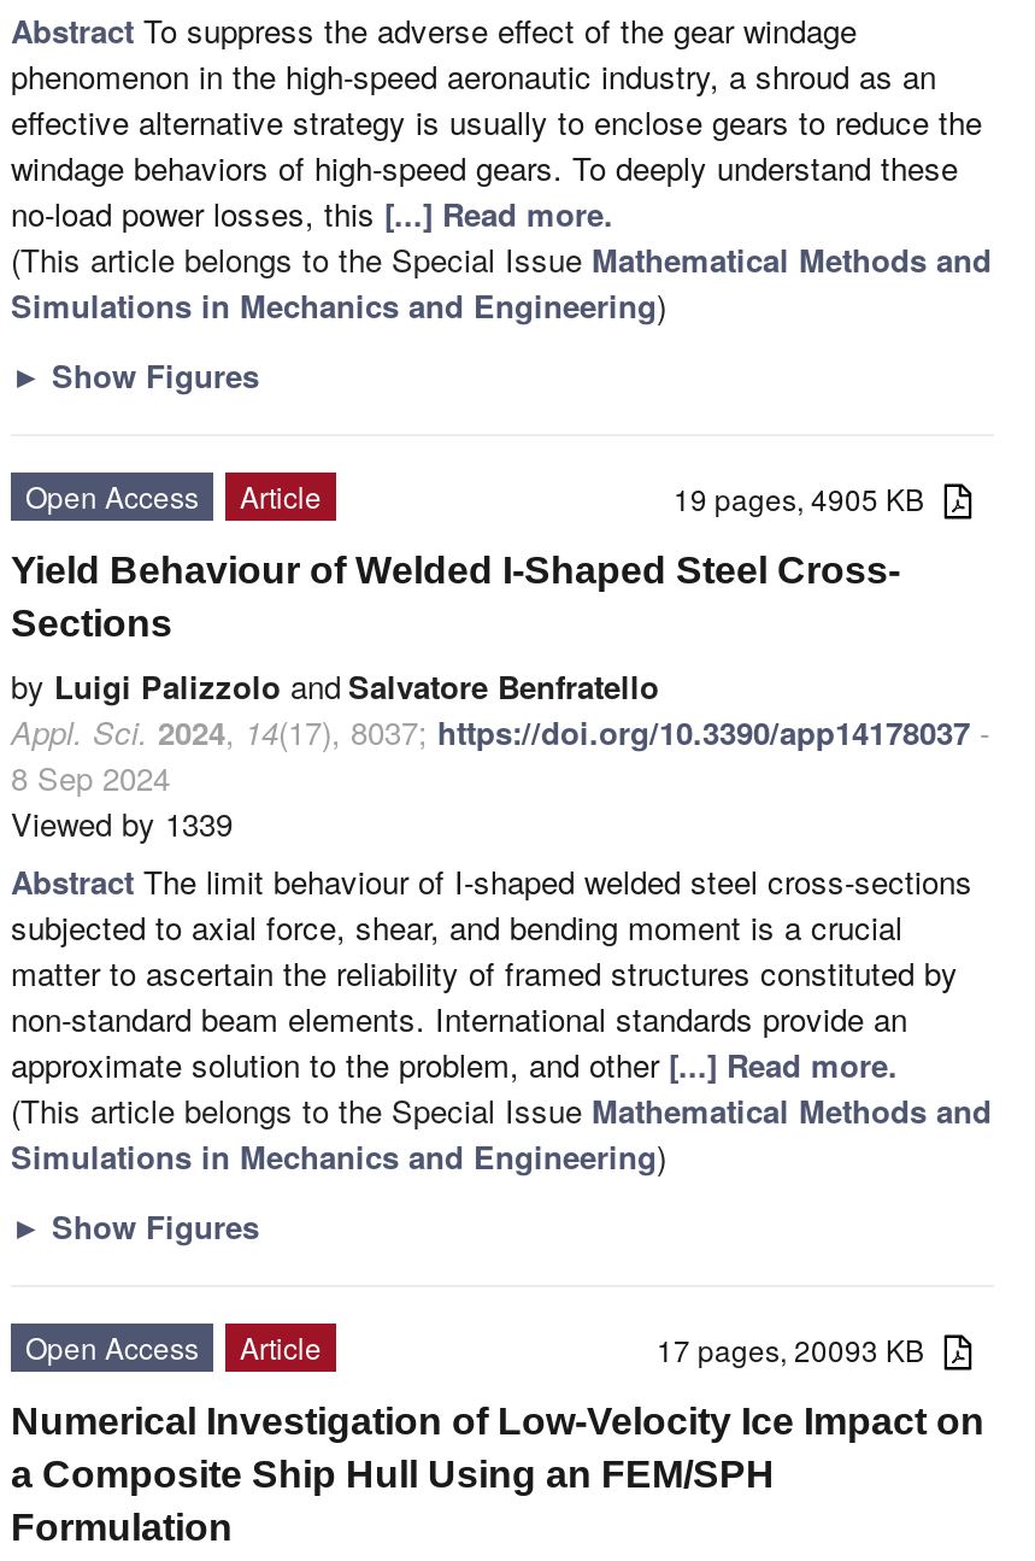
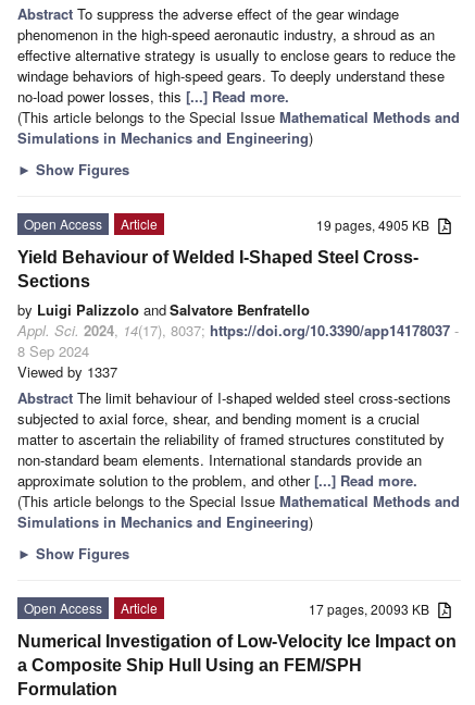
[11,800,233,846] Viewed by 1339 -> [17,361,117,382] Viewed by 1337

